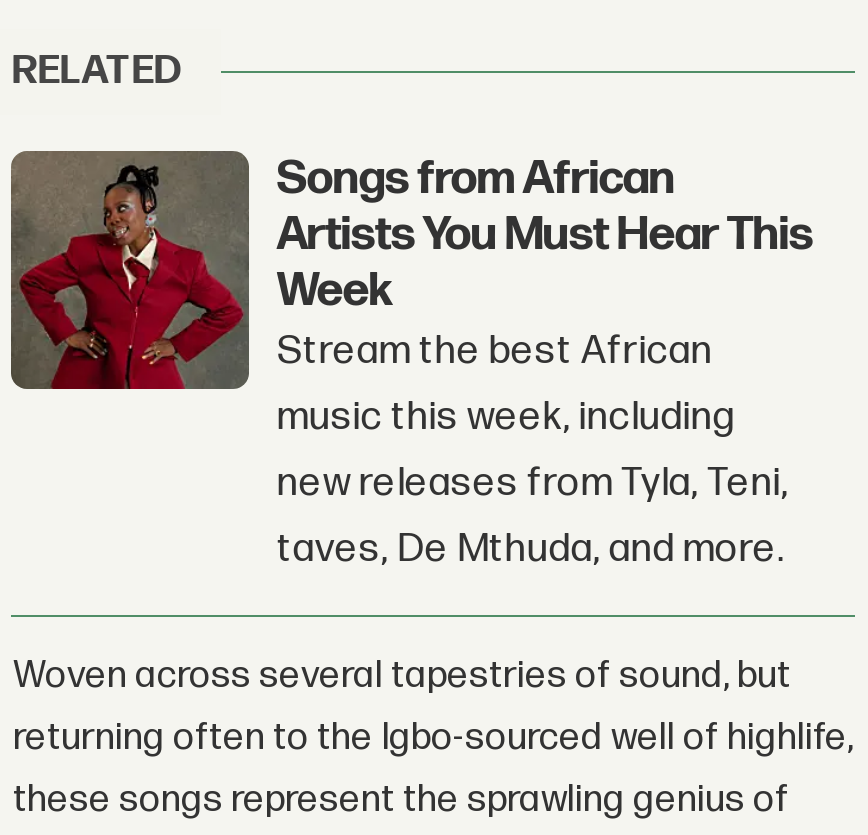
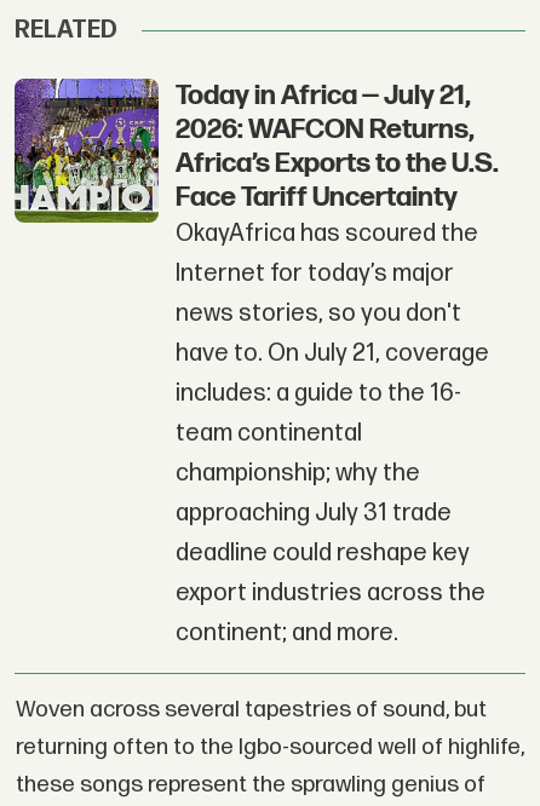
[9,149,813,573] [image] | Songs from African | Artists You Must Hear This | Week | Stream the best African | music this week, including | new releases from Tyla, Teni, | taves, De Mthuda, and more. -> [13,77,499,648] [image] | Today in Africa — July 21, | 2026: WAFCON Returns, | Africa’s Exports to the U.S. | Face Tariff Uncertainty | OkayAfrica has scoured the | Internet for today’s major | news stories, so you don't | have to. On July 21, coverage | includes: a guide to the 16- | team continental | championship; why the | approaching July 31 trade | deadline could reshape key | export industries across the | continent; and more.

